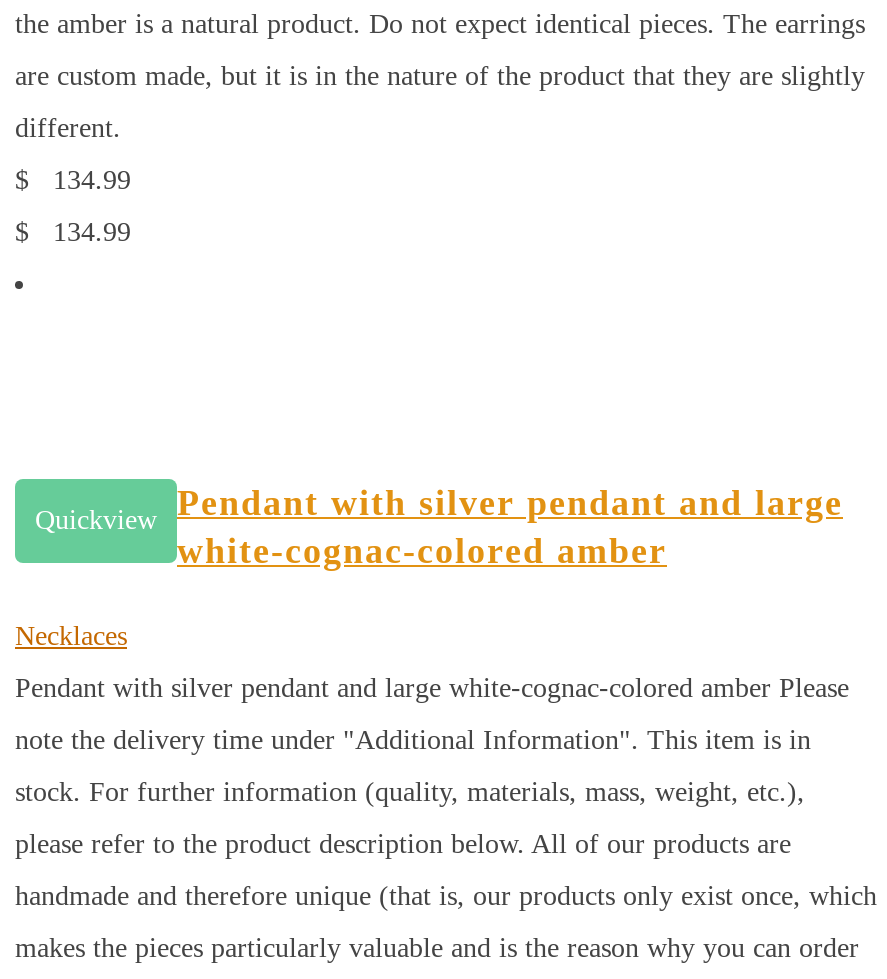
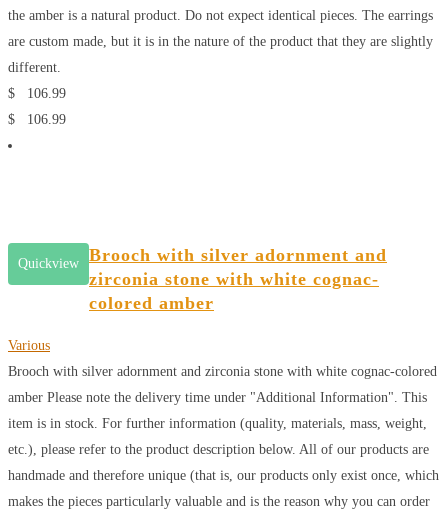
[15,165,131,195] $ 134.99 -> [8,86,66,101] $ 106.99
[15,217,131,247] $ 134.99 -> [8,112,66,127] $ 106.99
[177,483,843,571] Pendant with silver pendant and large | white-cognac-colored amber -> [89,245,387,313] Brooch with silver adornment and | zirconia stone with white cognac- | colored amber
[15,621,127,651] Necklaces -> [8,338,50,353] Various
[15,673,849,703] Pendant with silver pendant and large white-cognac-colored amber Please -> [8,364,437,379] Brooch with silver adornment and zirconia stone with white cognac-colored
[15,725,811,755] note the delivery time under "Additional Information". This item is in -> [8,390,427,405] amber Please note the delivery time under "Additional Information". This
[15,777,805,807] stock. For further information (quality, materials, mass, weight, etc.), -> [8,416,427,431] item is in stock. For further information (quality, materials, mass, weight,
[15,829,791,859] please refer to the product description below. All of our products are -> [8,442,429,457] etc.), please refer to the product description below. All of our products are

